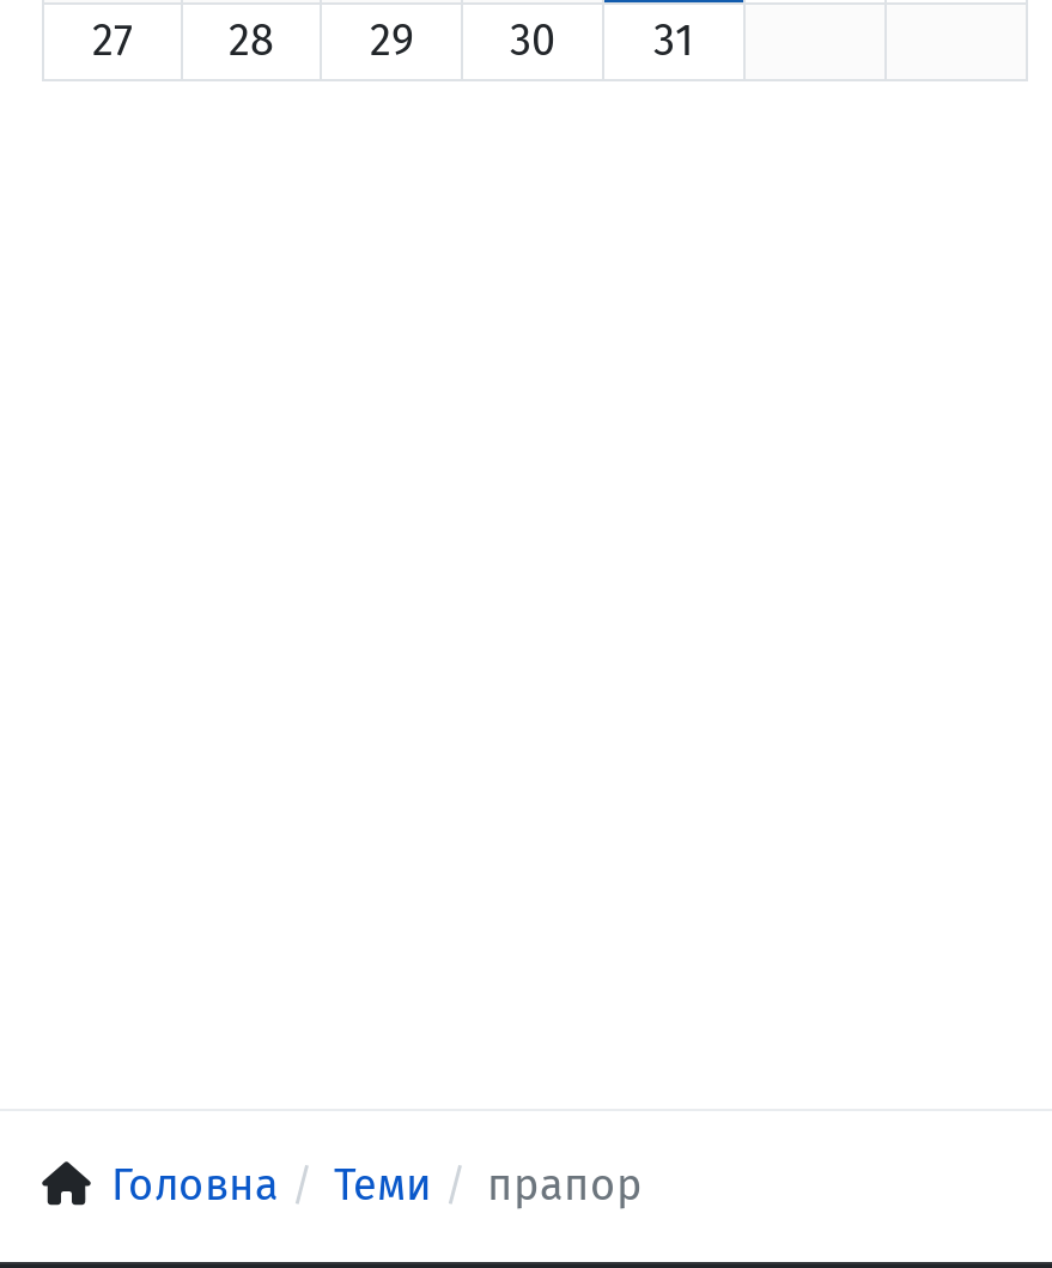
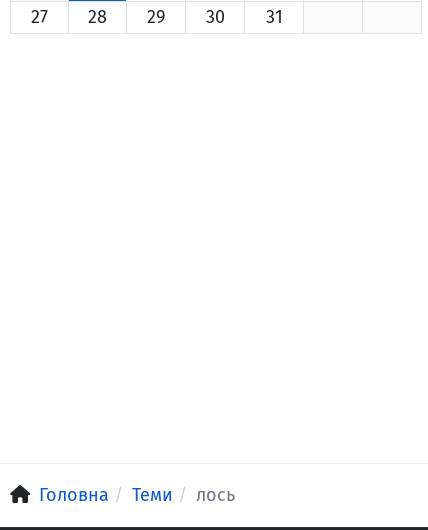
[487,1158,643,1211] прапор -> [196,483,235,505] лось

